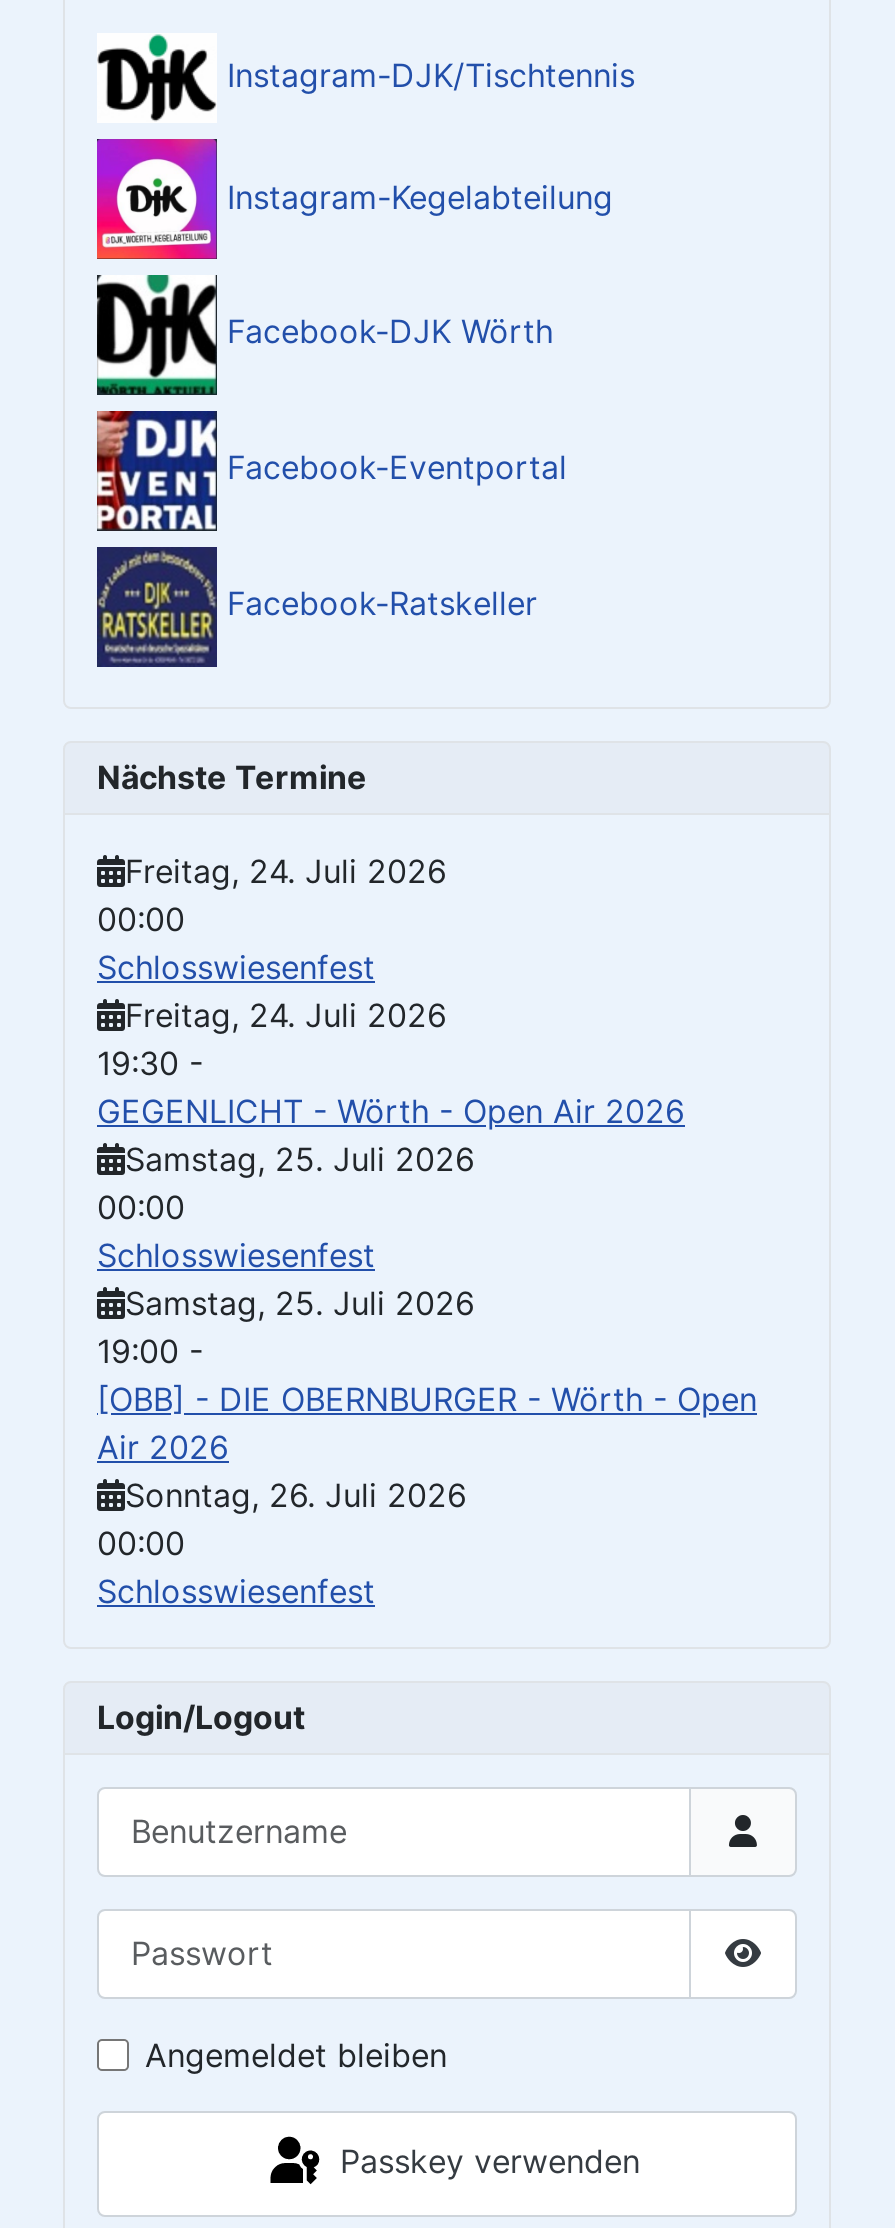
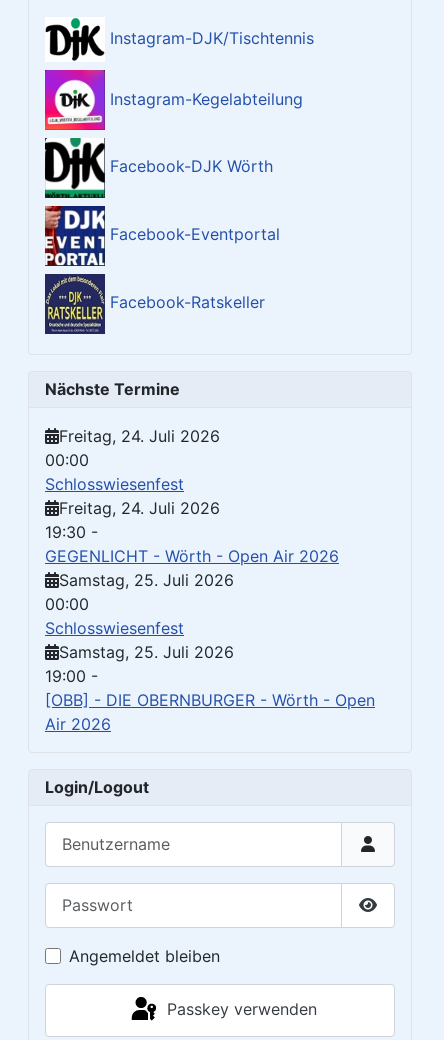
[97,1474,467,1610] Sonntag, 26. Juli 2026 | 00:00 | Schlosswiesenfest -> none

